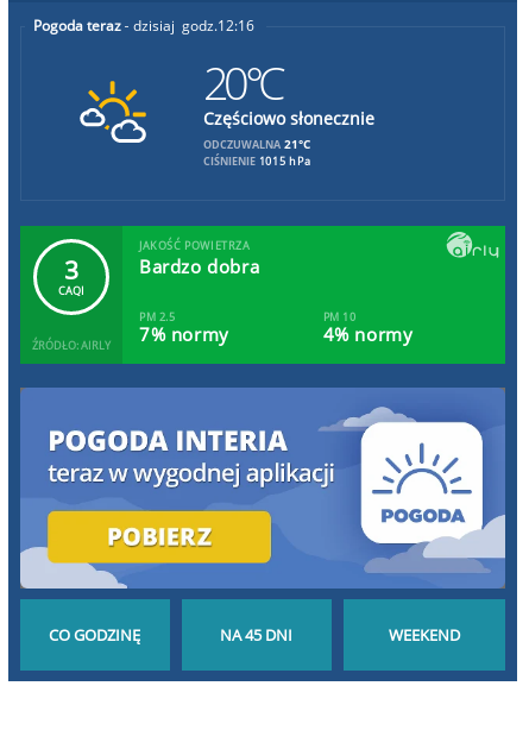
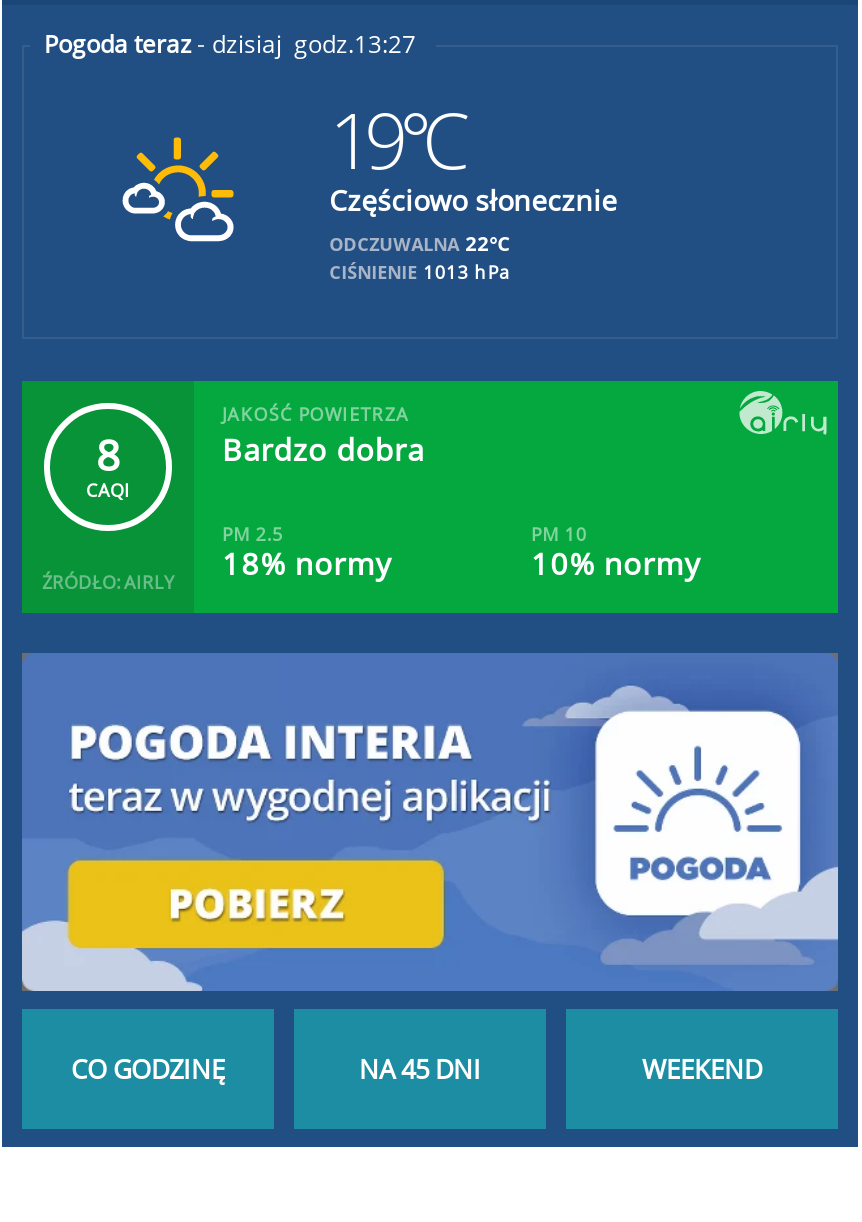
[203,15,281,113] 12:16 | 20°C -> [329,27,461,191] 13:27 | 19°C
[203,136,310,152] ODCZUWALNA 21°C -> [329,229,509,257] ODCZUWALNA 22°C
[203,153,311,169] CIŚNIENIE 1015 hPa -> [329,259,510,285] CIŚNIENIE 1013 hPa
[64,253,78,287] 3 -> [96,427,120,483] 8
[32,322,229,353] ŹRÓDŁO: AIRLY 7% normy -> [42,543,393,595] ŹRÓDŁO: AIRLY 18% normy
[323,322,413,346] 4% normy -> [531,543,702,583] 10% normy

